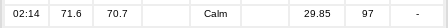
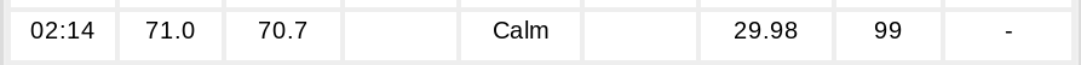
[13,8,81,19] 02:14 71.6 -> [30,17,196,43] 02:14 71.0
[303,8,330,19] 29.85 -> [734,17,799,43] 29.98
[361,8,373,19] 97 -> [874,17,903,43] 99

